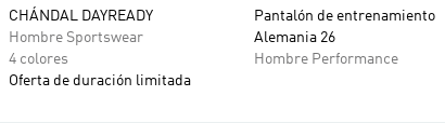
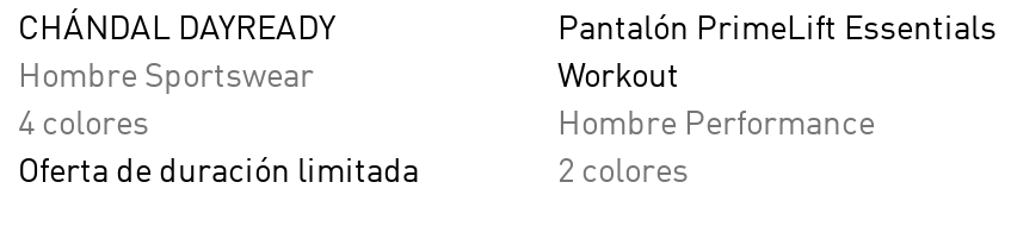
[254,8,435,45] Pantalón de entrenamiento | Alemania 26 -> [557,12,997,93] Pantalón PrimeLift Essentials | Workout
none -> [557,155,689,188] 2 colores

